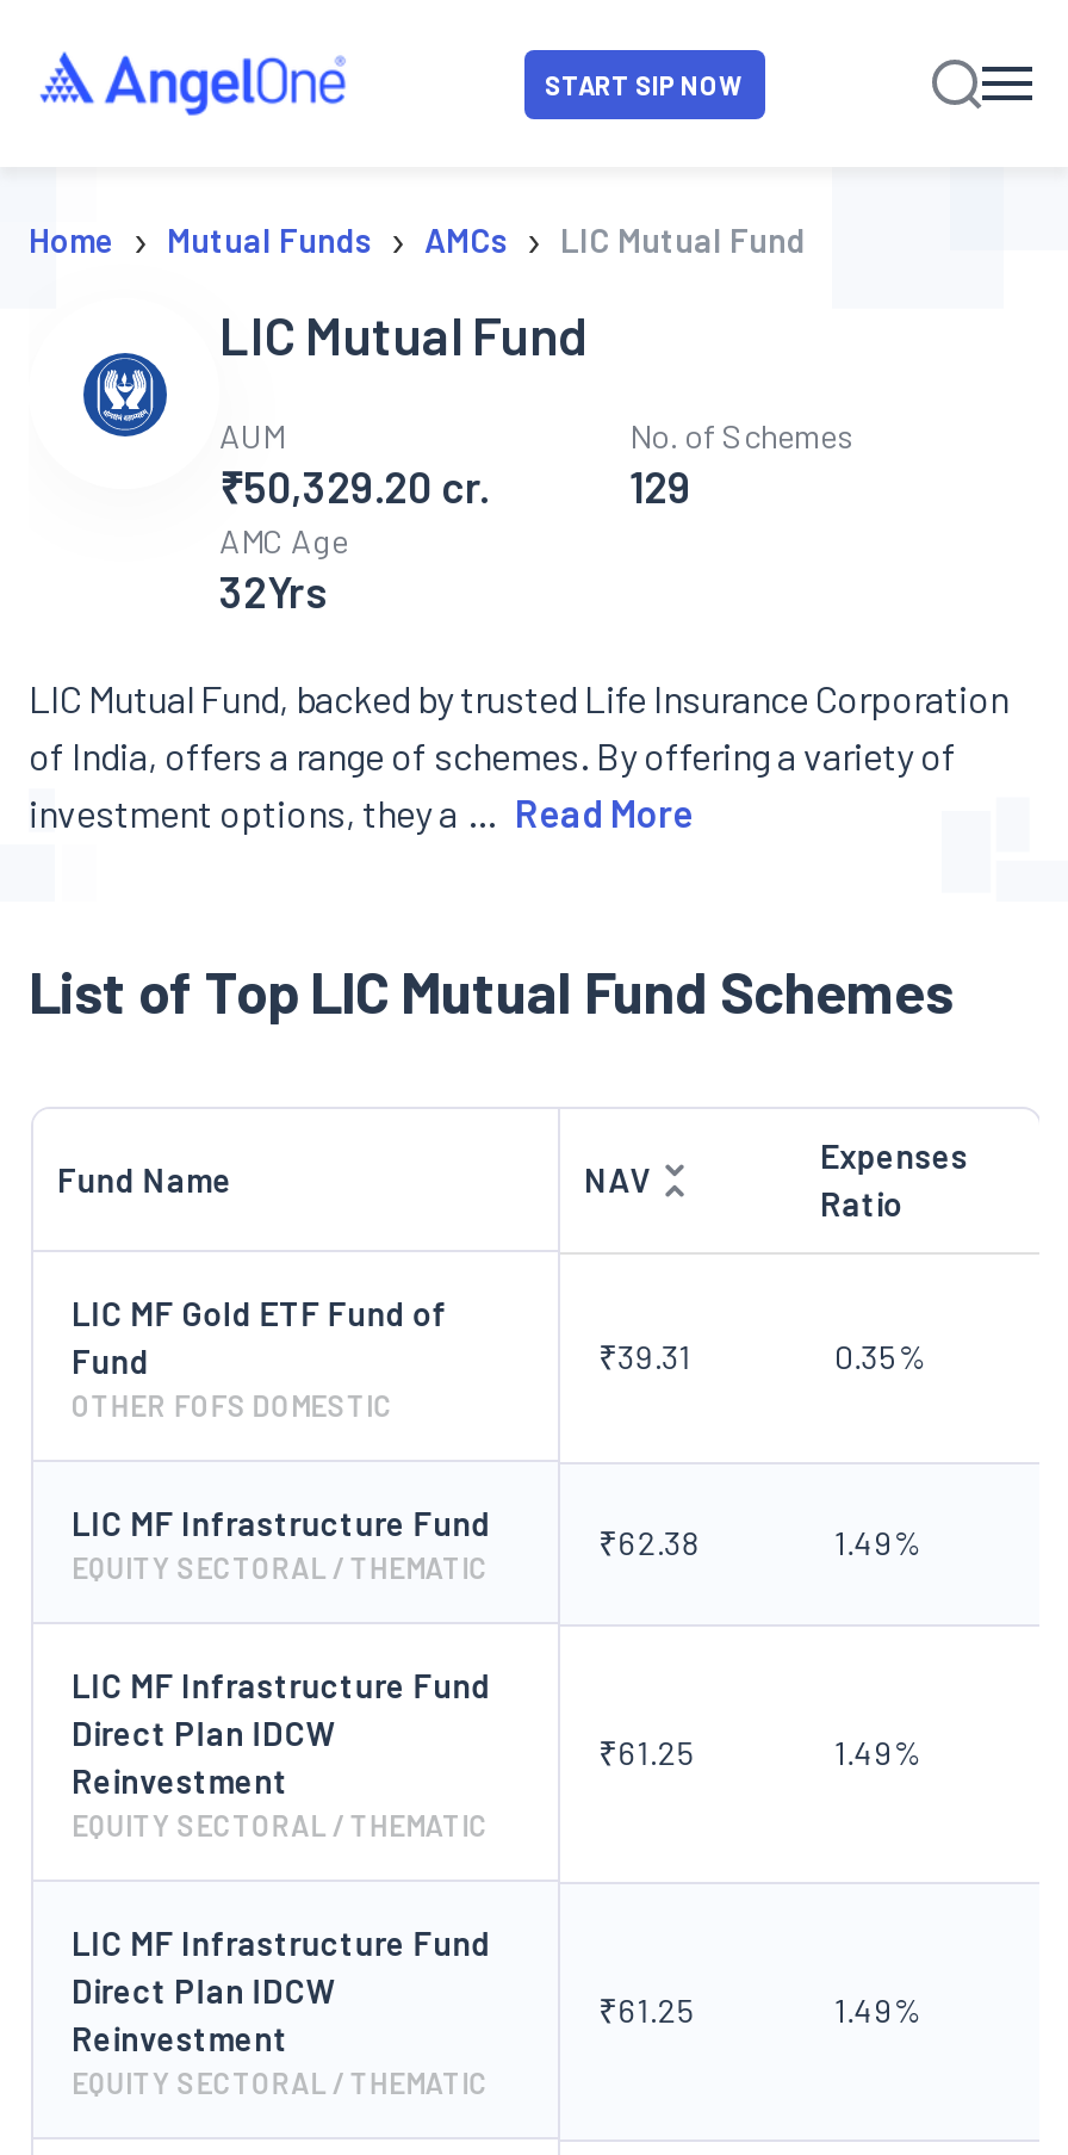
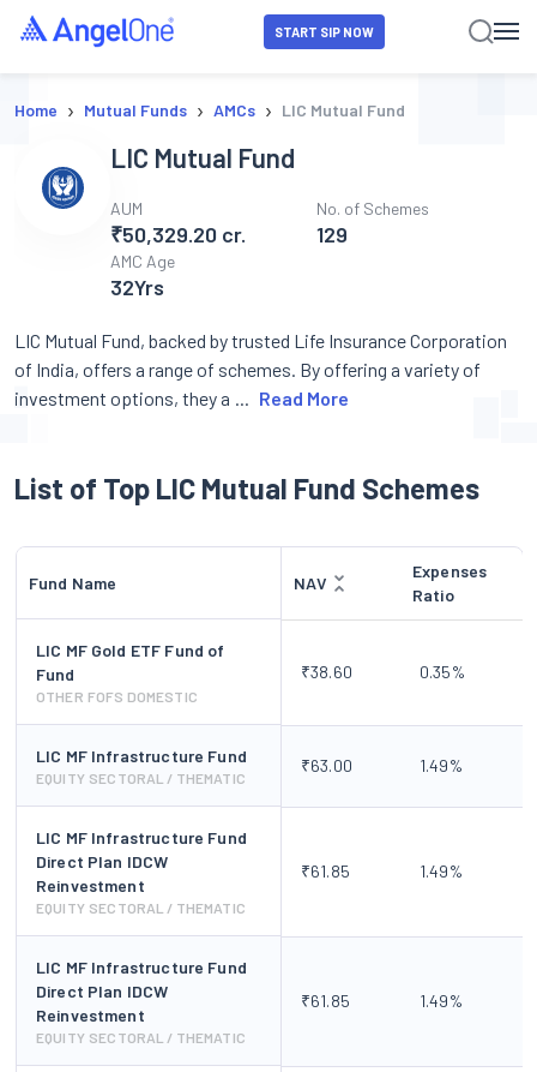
[598,1336,691,1376] ₹39.31 -> [301,661,352,682] ₹38.60
[598,1522,701,1562] ₹62.38 -> [301,755,352,775] ₹63.00
[598,1732,696,1772] ₹61.25 -> [301,861,350,881] ₹61.85
[598,1989,696,2030] ₹61.25 -> [301,990,350,1011] ₹61.85

